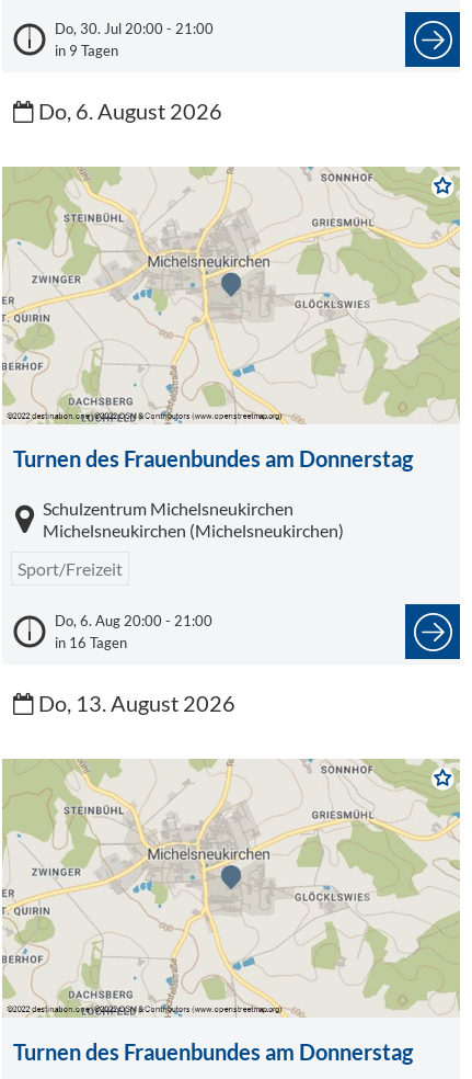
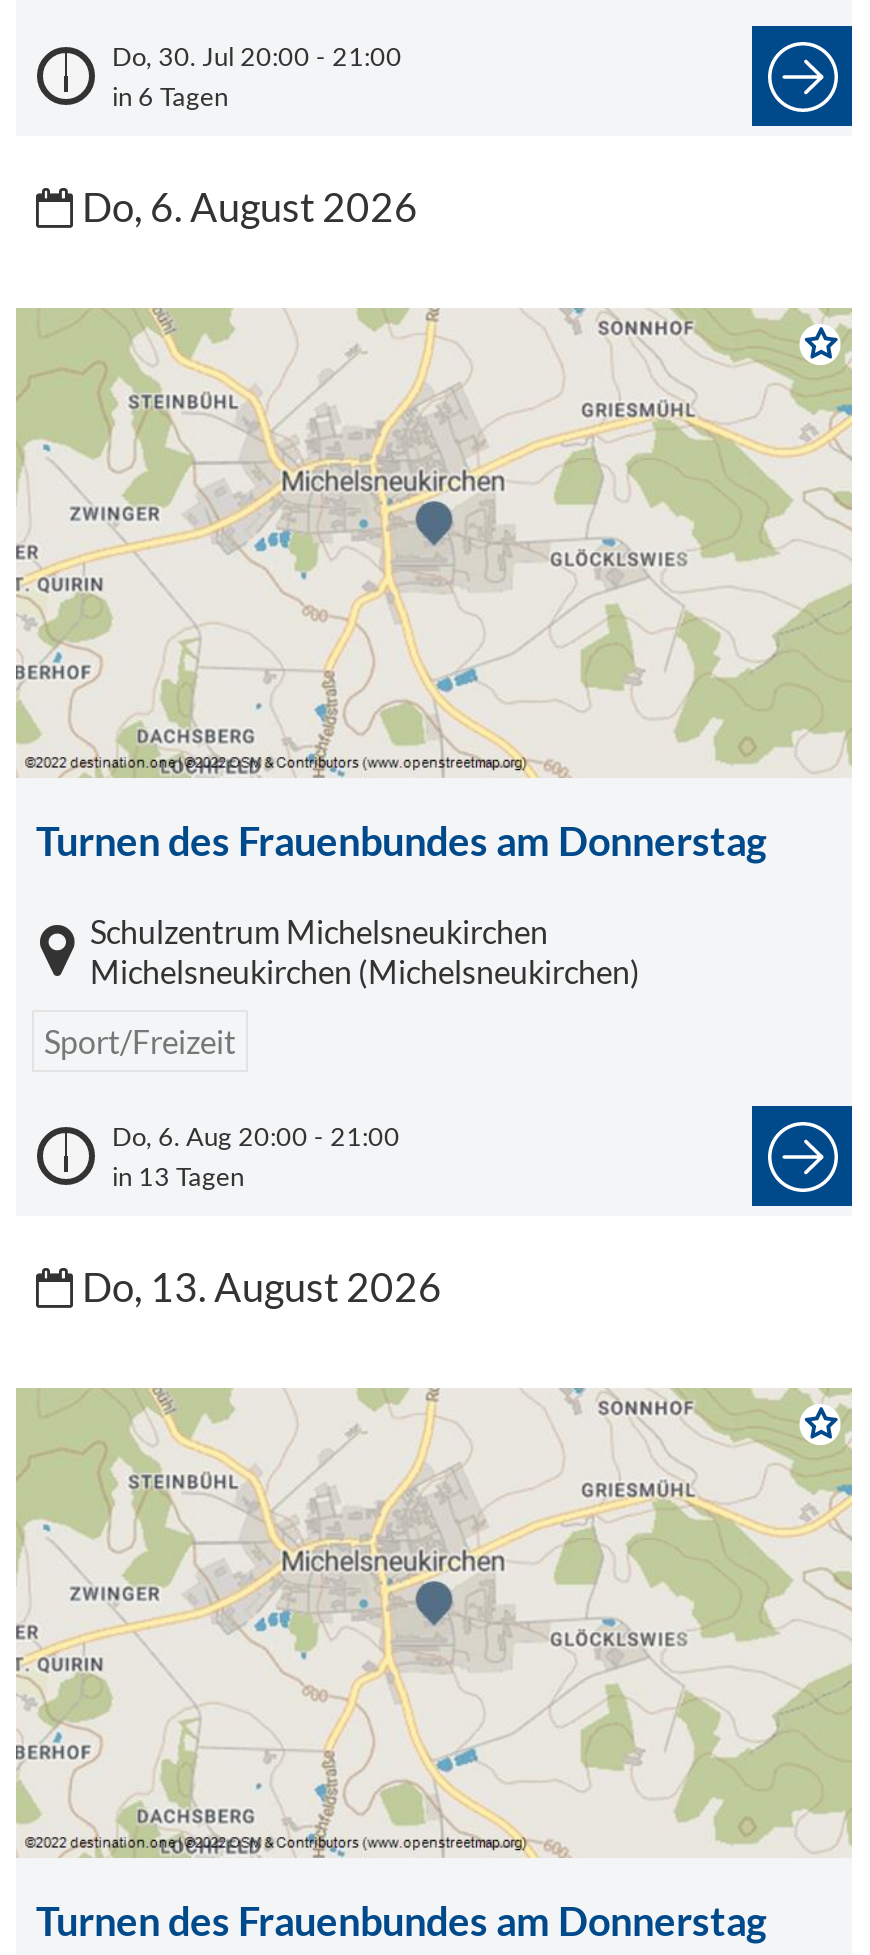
[55,42,118,59] in 9 Tagen -> [112,80,228,112] in 6 Tagen
[55,634,127,652] in 16 Tagen -> [112,1161,244,1193] in 13 Tagen

